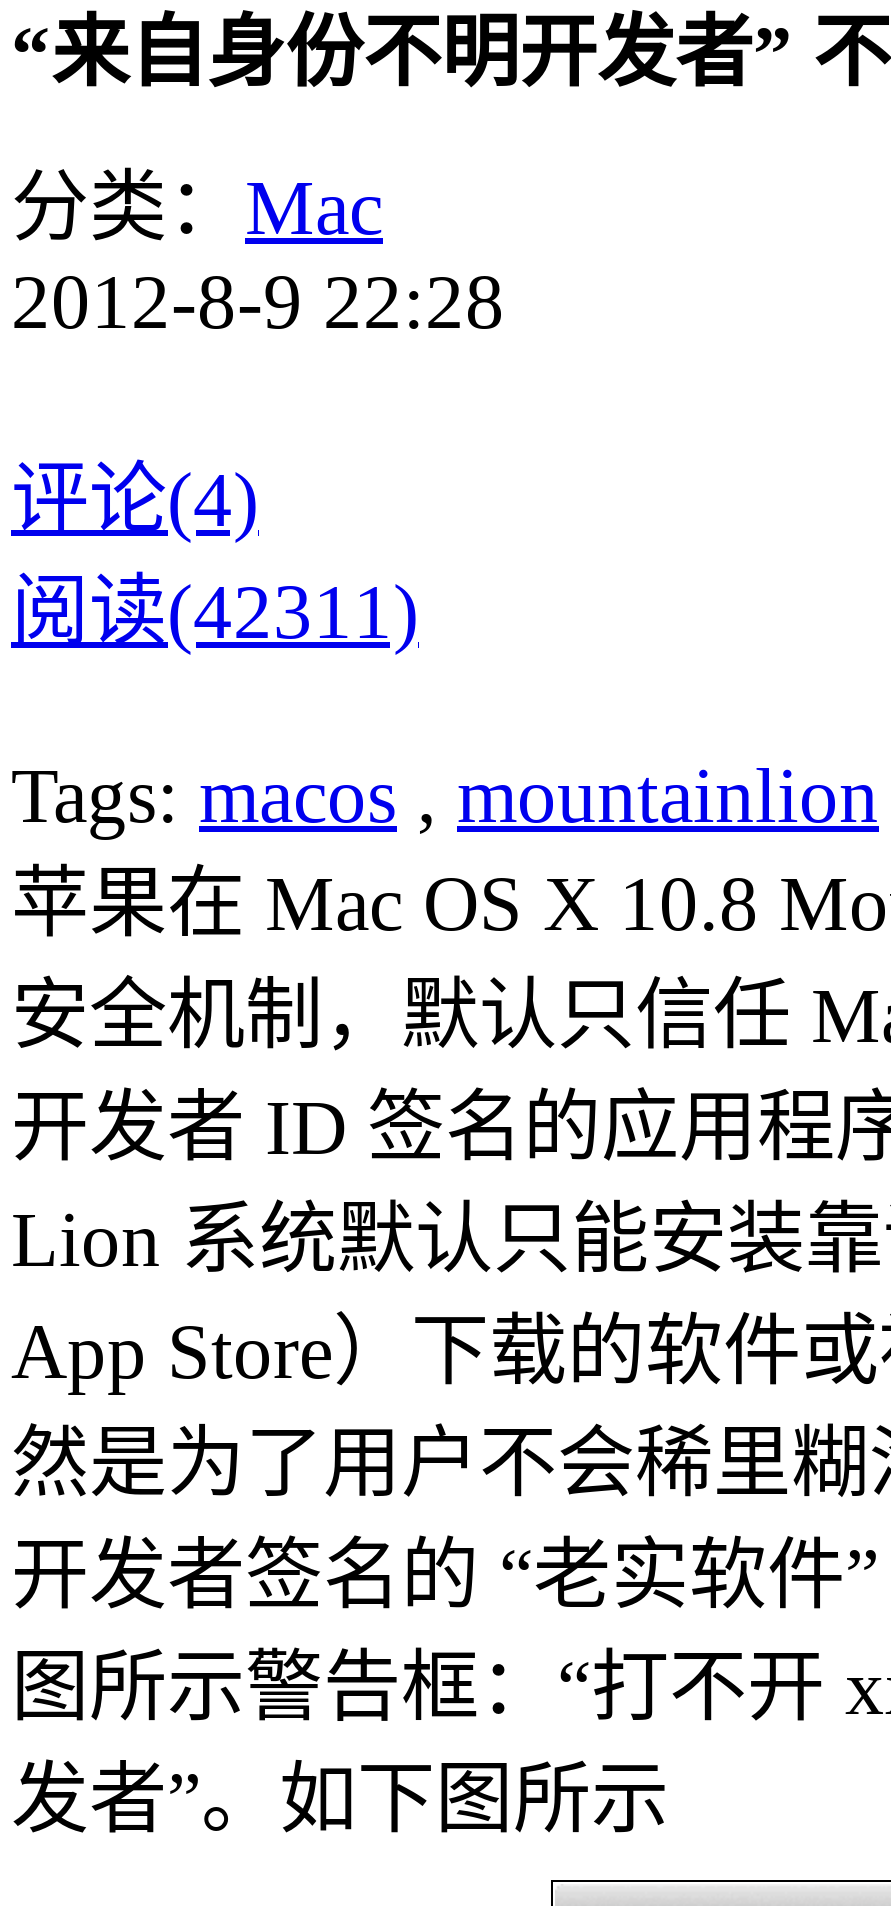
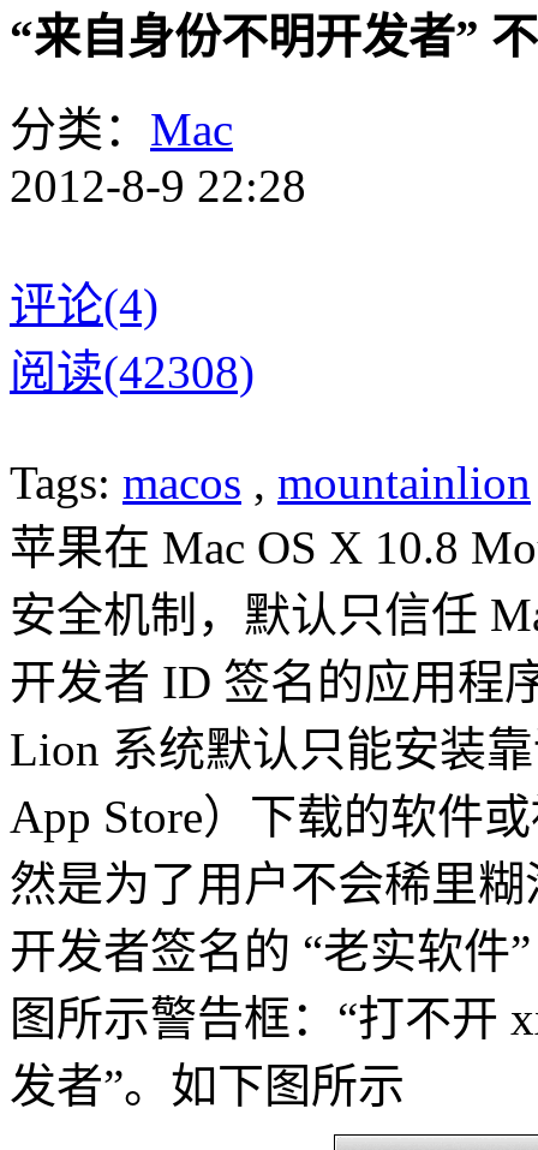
[11,569,419,655] 阅读(42311) -> [10,347,255,398] 阅读(42308)

